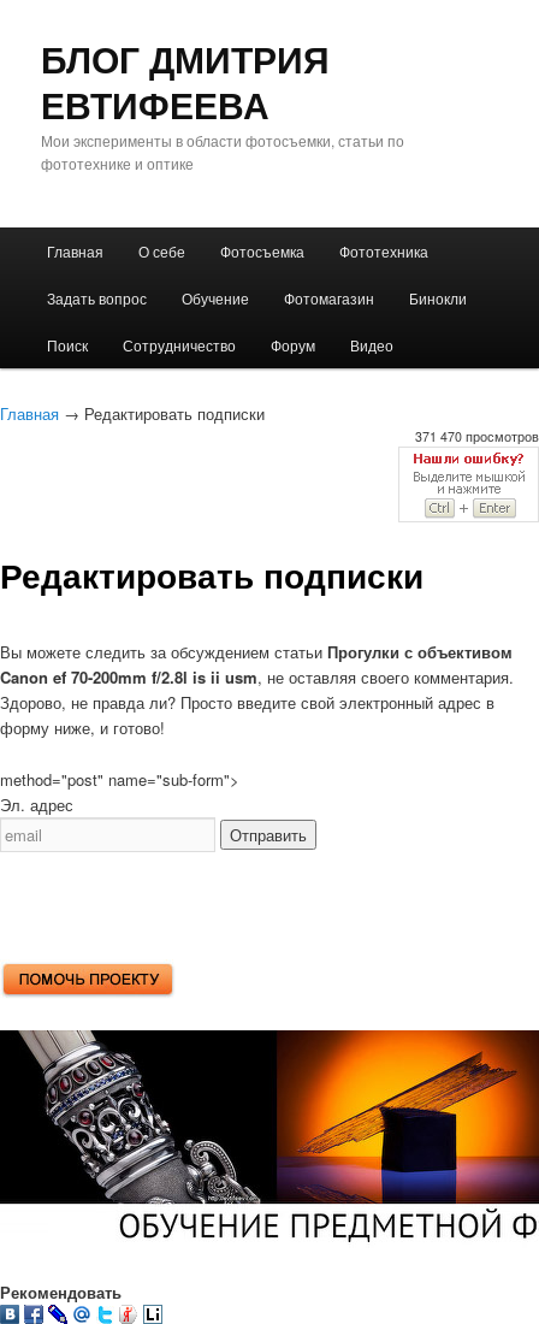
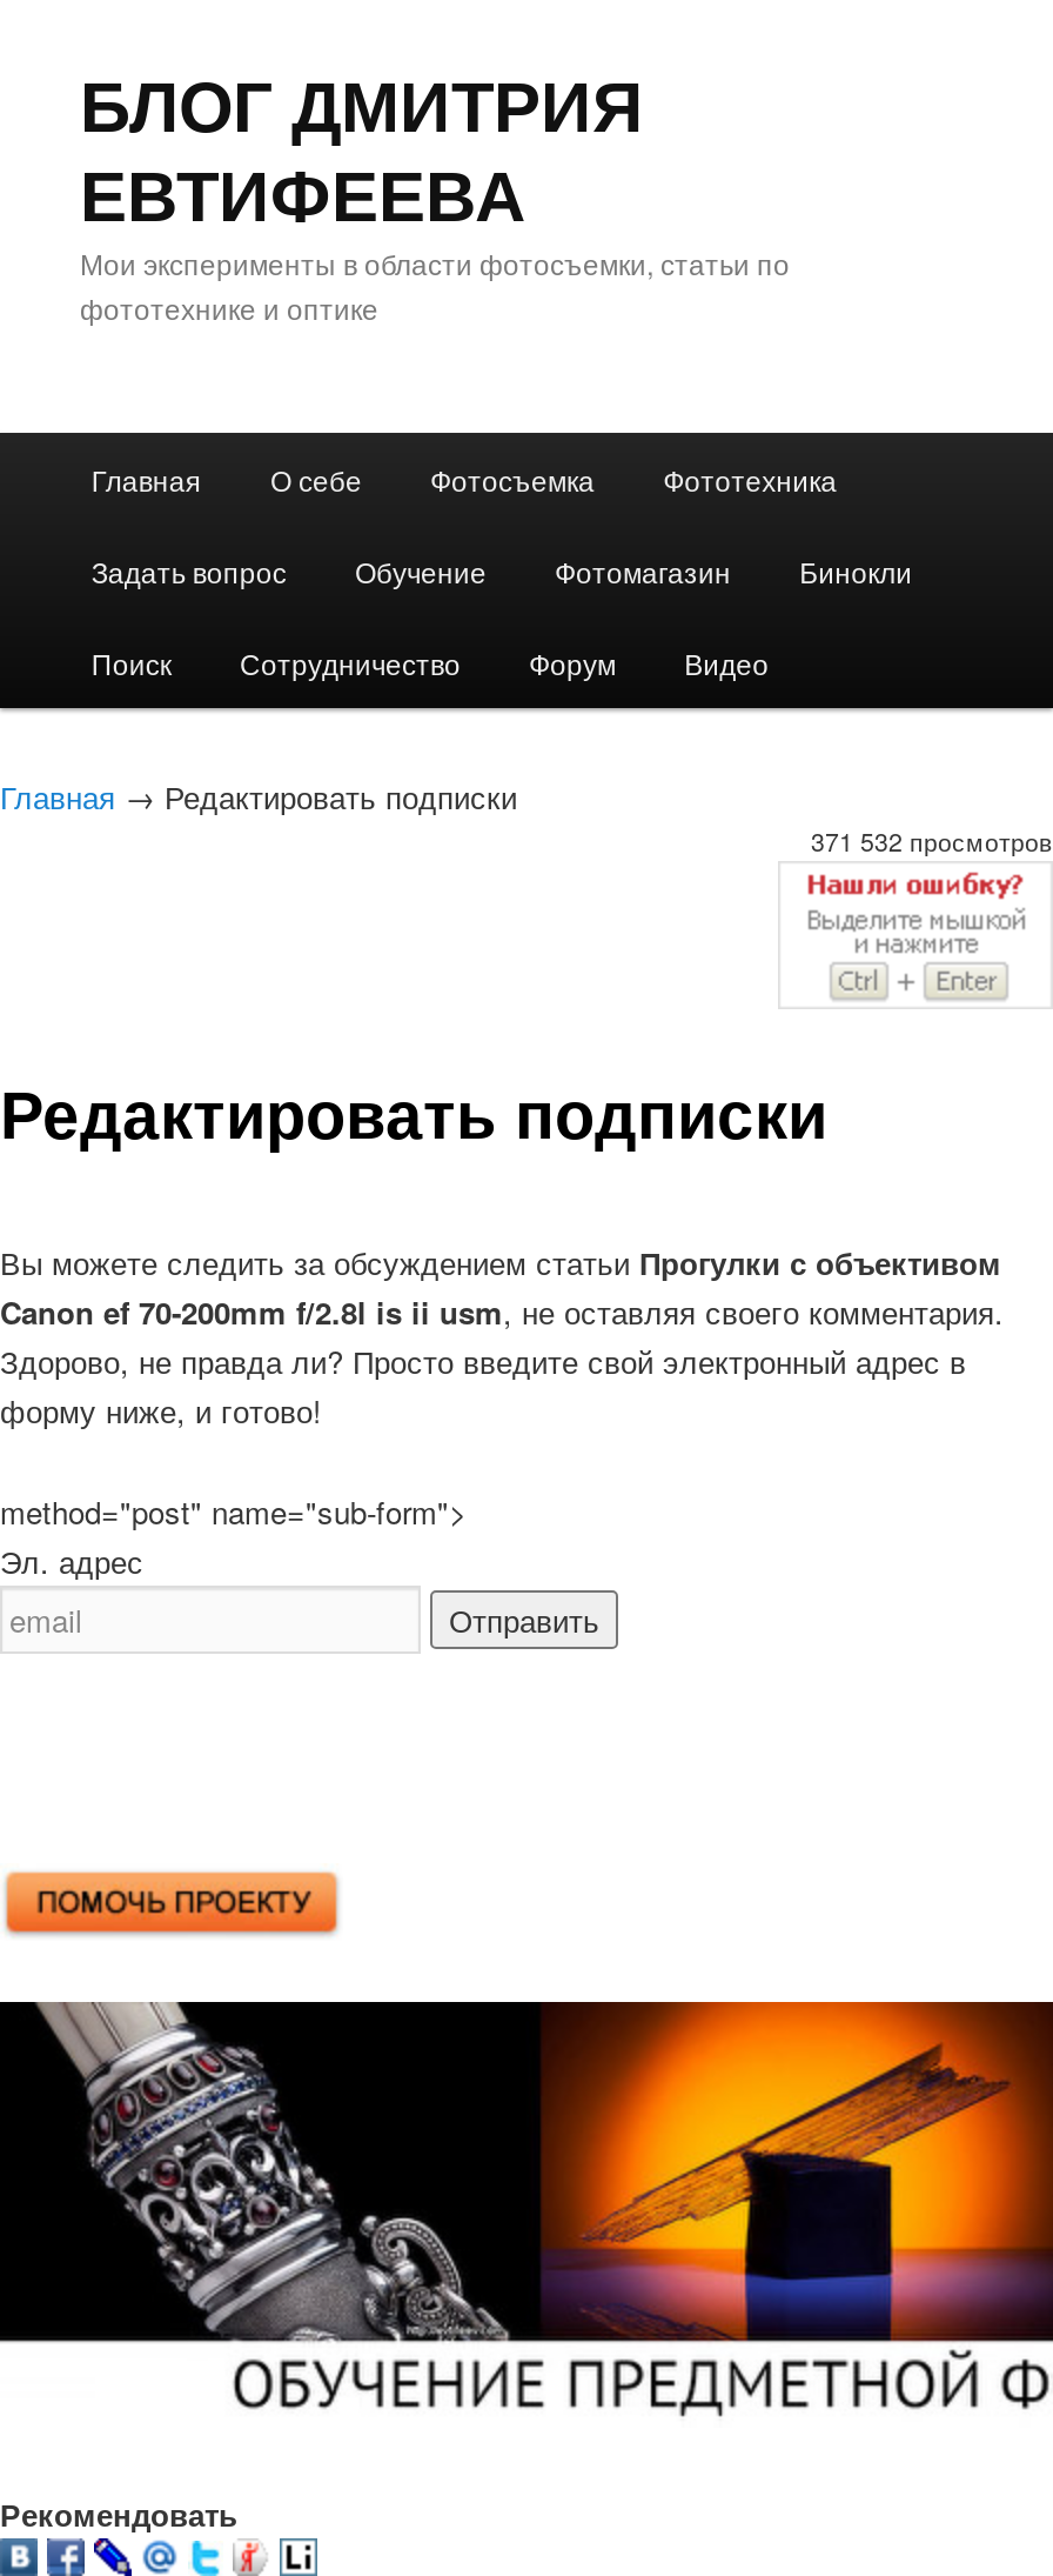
[415,427,539,445] 371 470 просмотров -> [811,823,1053,859] 371 532 просмотров

